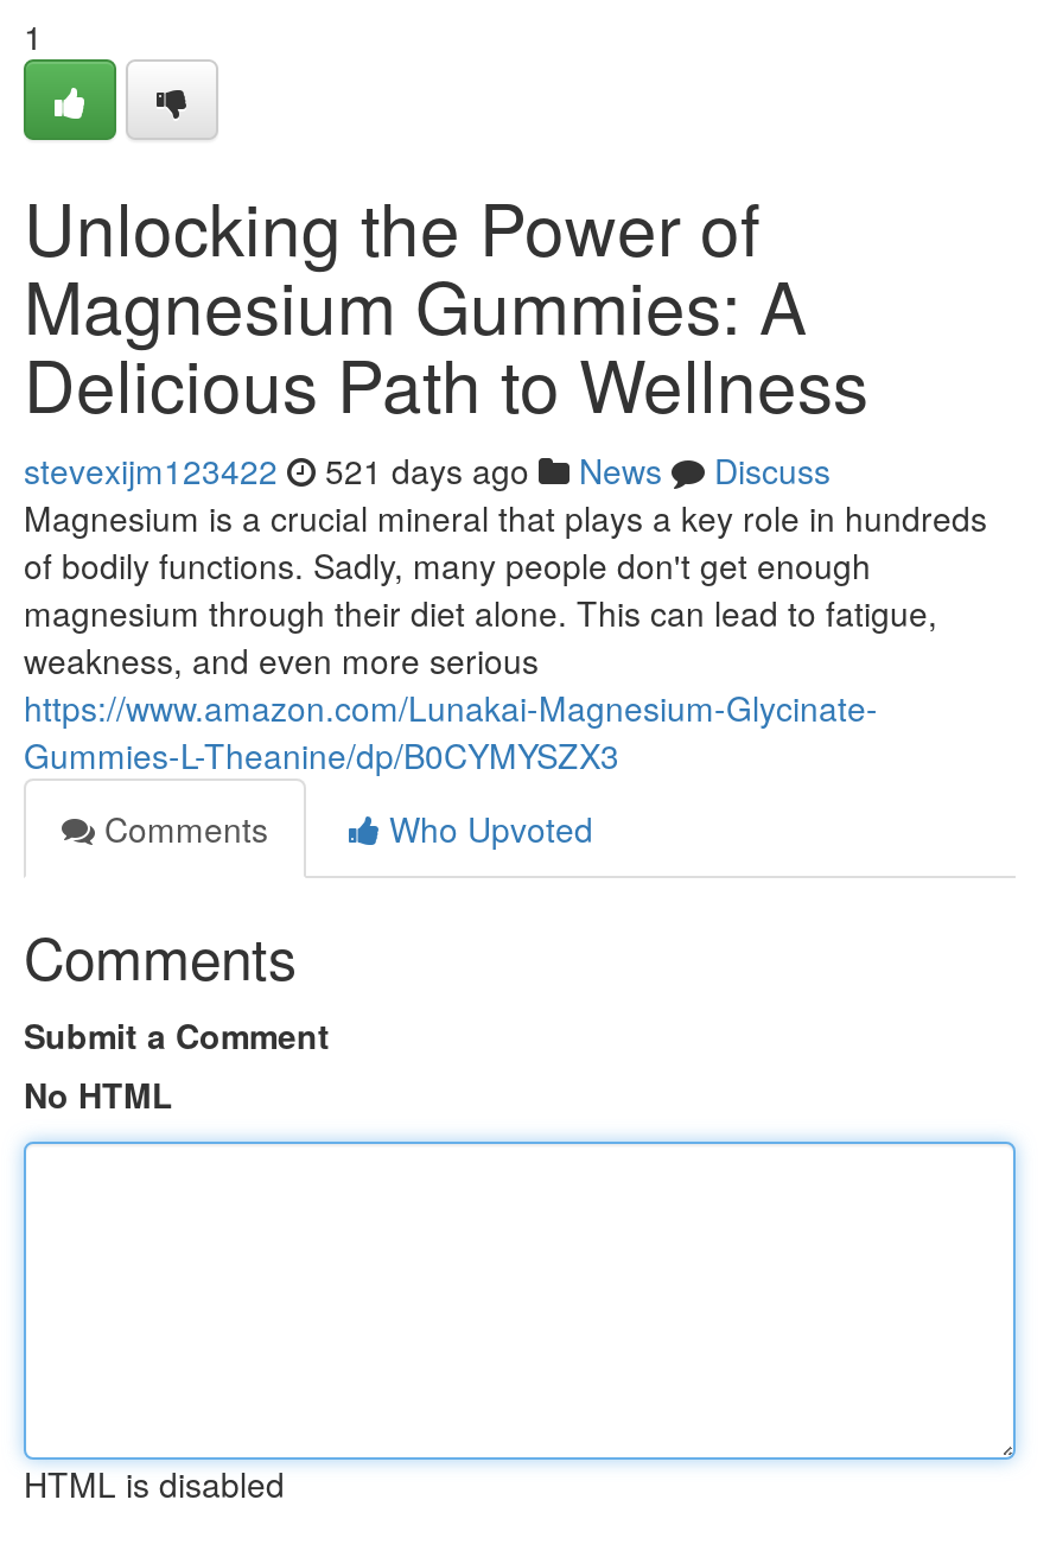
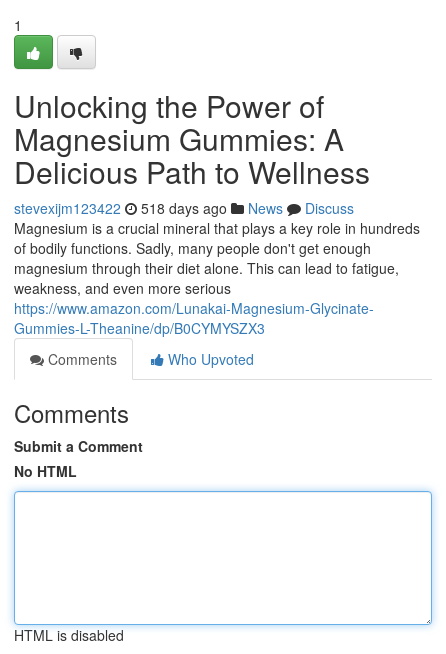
[24,446,831,494] stevexijm123422 521 days ago News Discuss -> [14,198,354,218] stevexijm123422 518 days ago News Discuss

